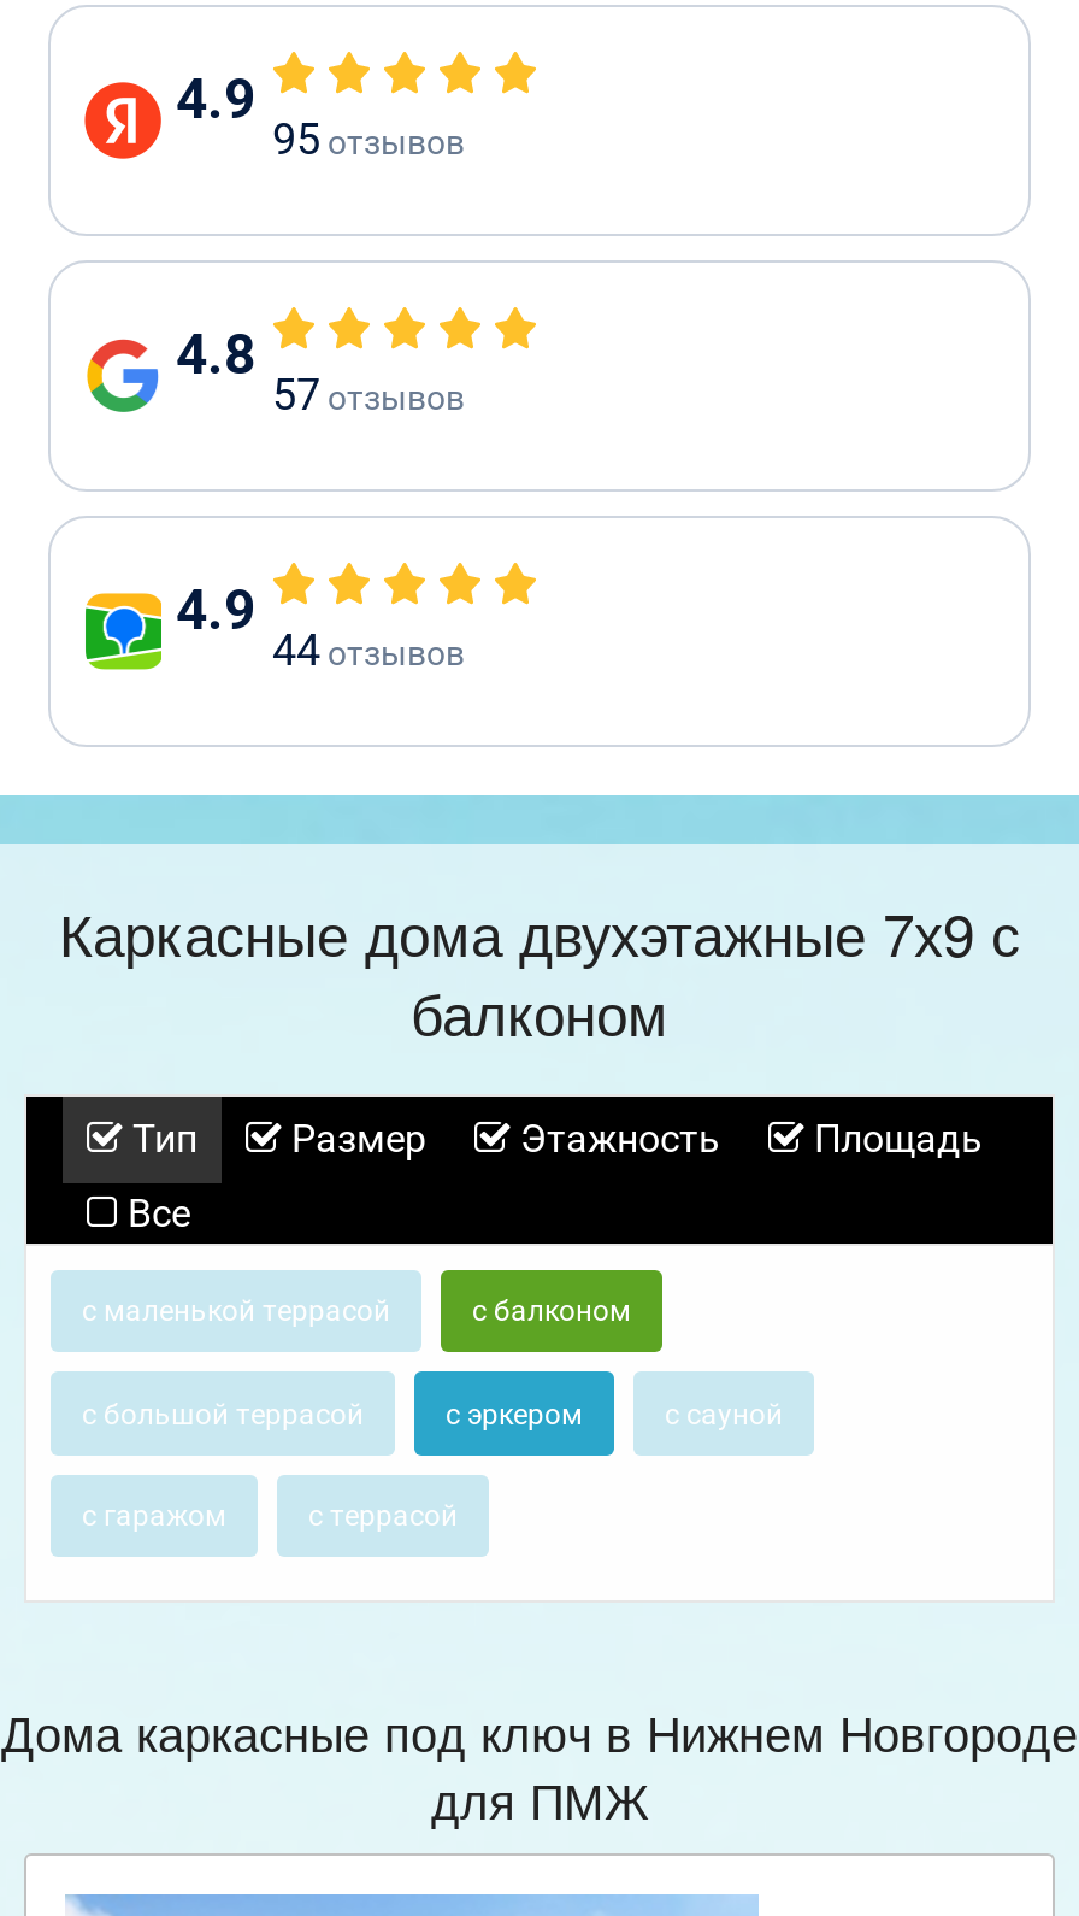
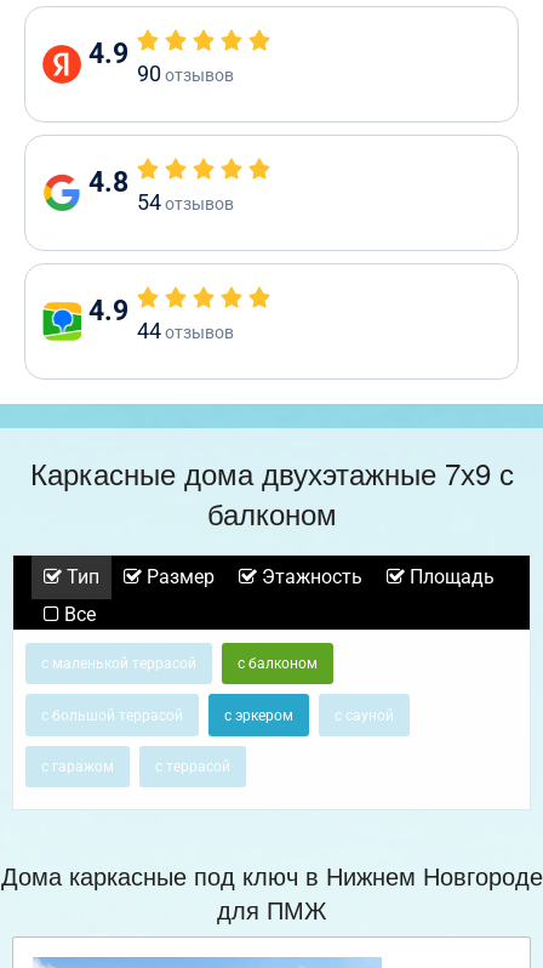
[272,113,465,164] 95 отзывов -> [137,61,234,86] 90 отзывов
[272,369,465,419] 57 отзывов -> [137,189,234,215] 54 отзывов

